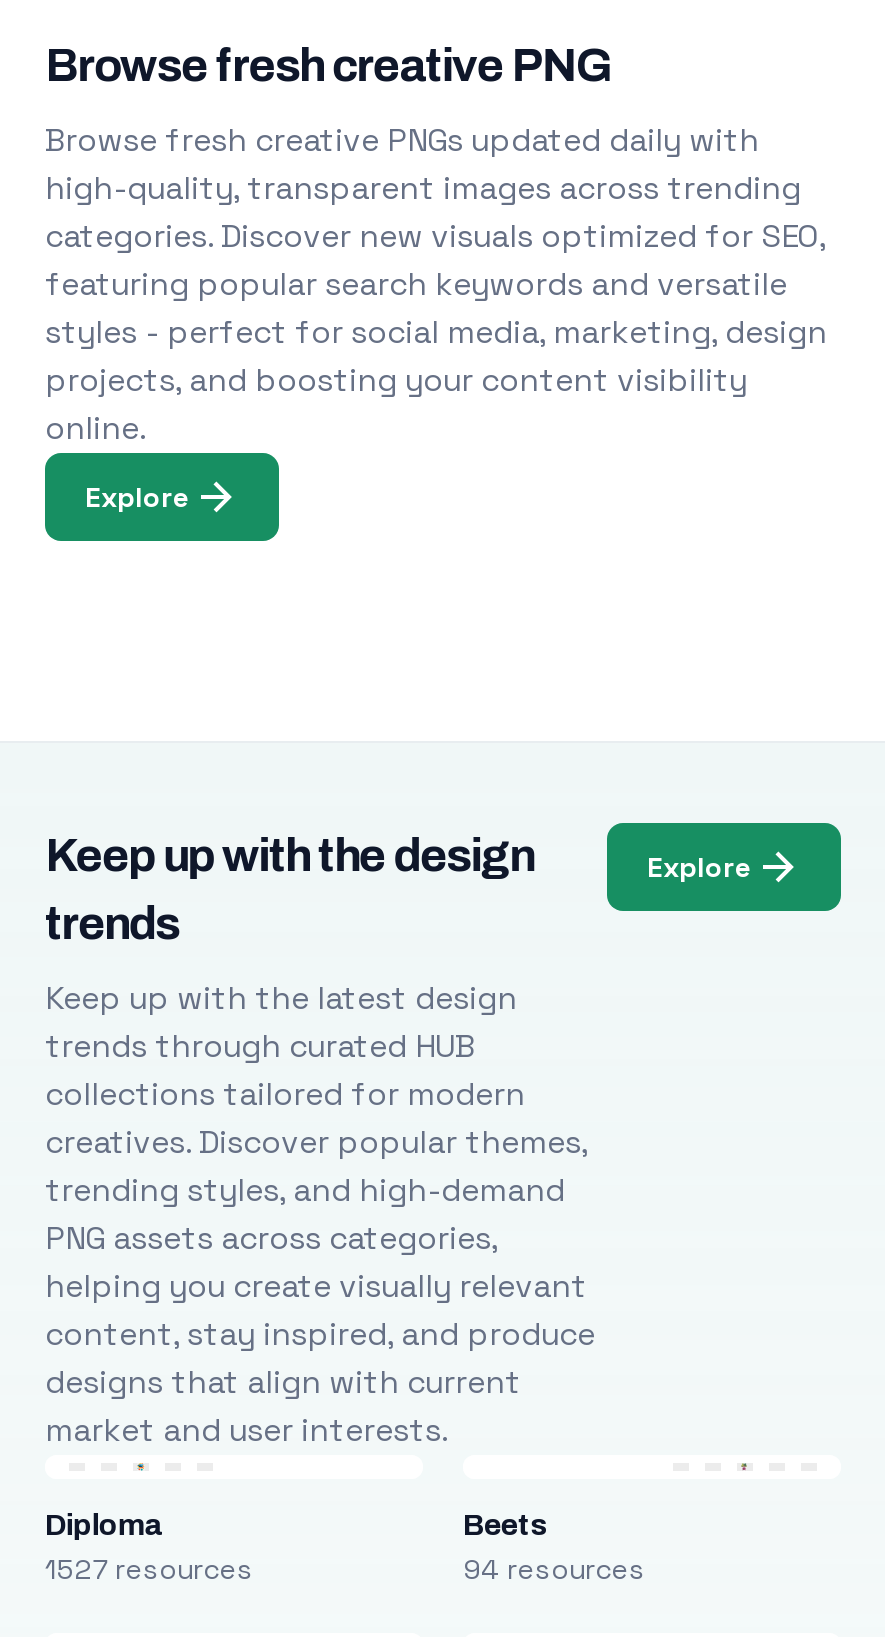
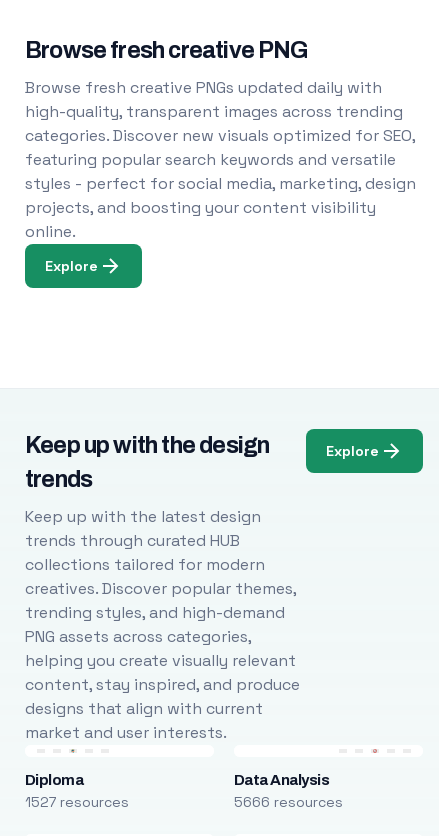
[463,1509,645,1587] Beets | 94 resources -> [234,772,343,811] Data Analysis | 5666 resources

